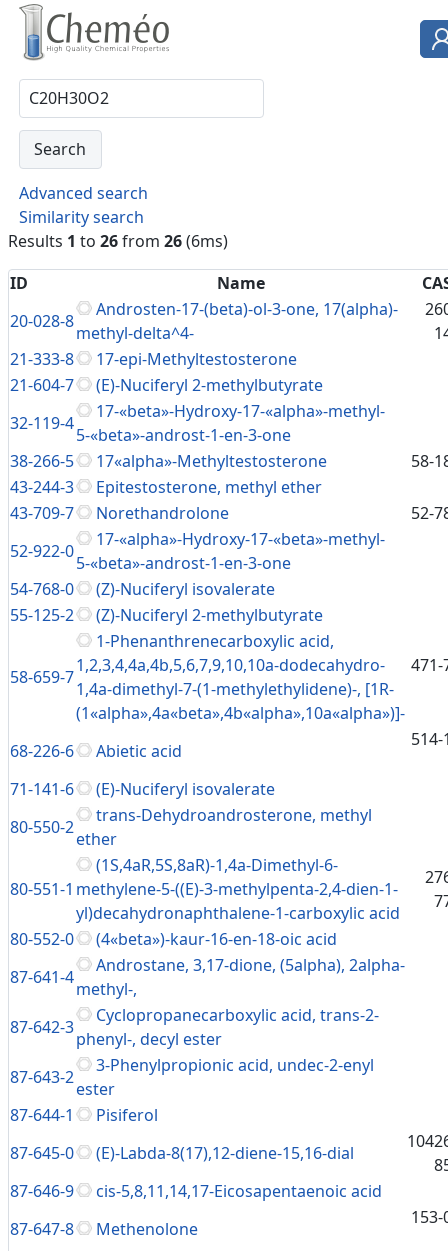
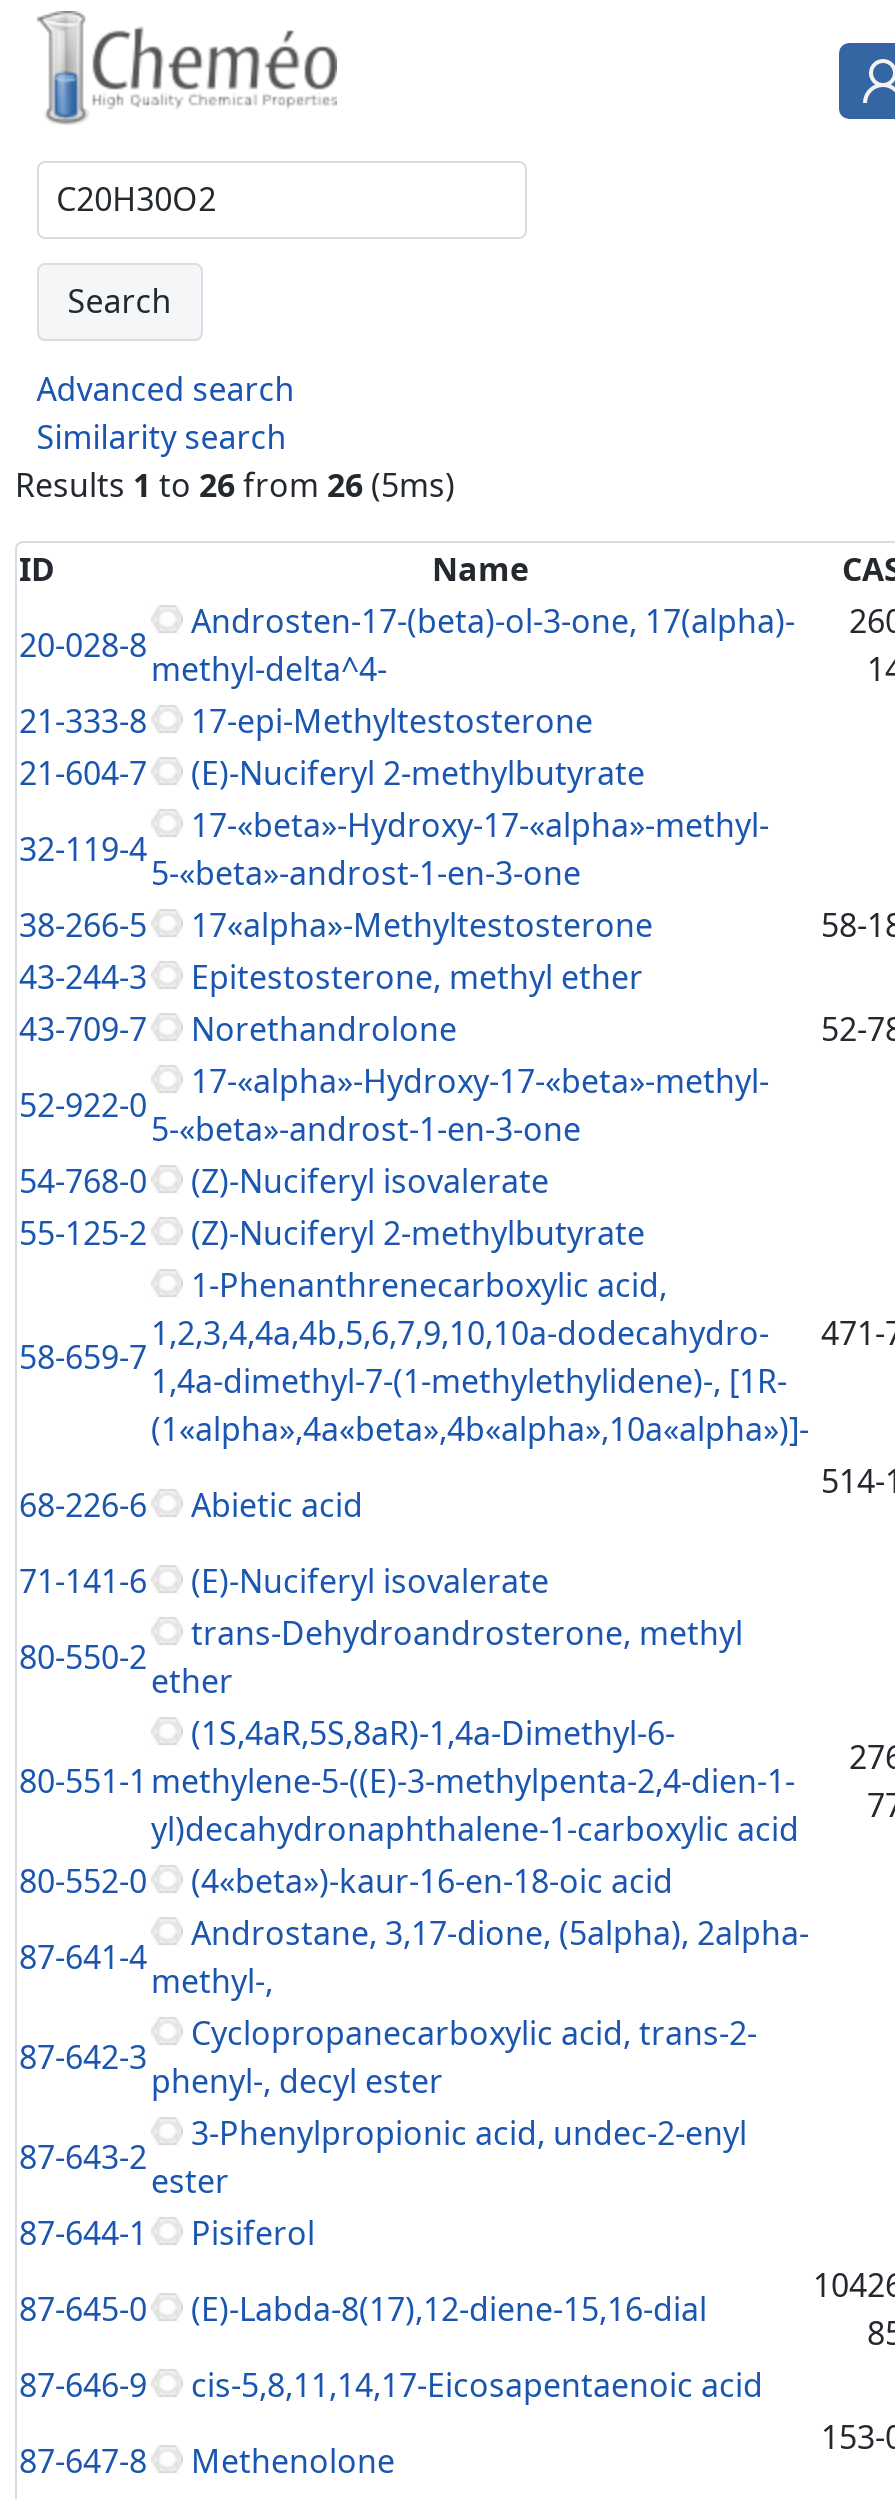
[8,230,228,252] Results 1 to 26 from 26 (6ms) -> [15,462,455,506] Results 1 to 26 from 26 (5ms)

